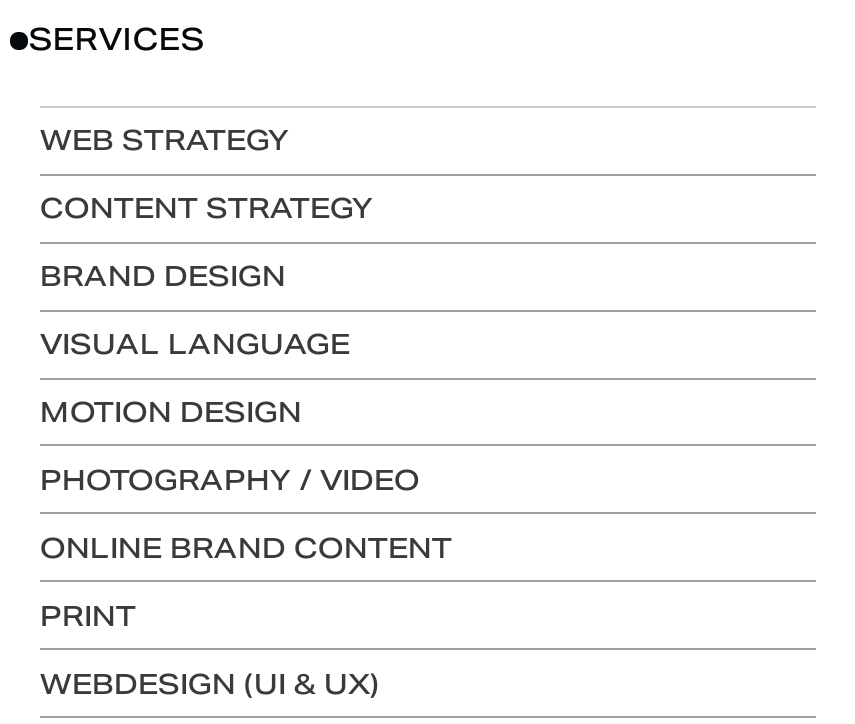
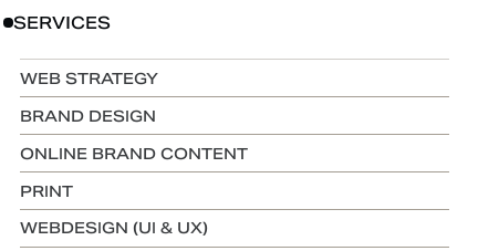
[40,190,374,226] CONTENT STRATEGY -> none
[40,326,420,498] VISUAL LANGUAGE | MOTION DESIGN | PHOTOGRAPHY / VIDEO -> none

